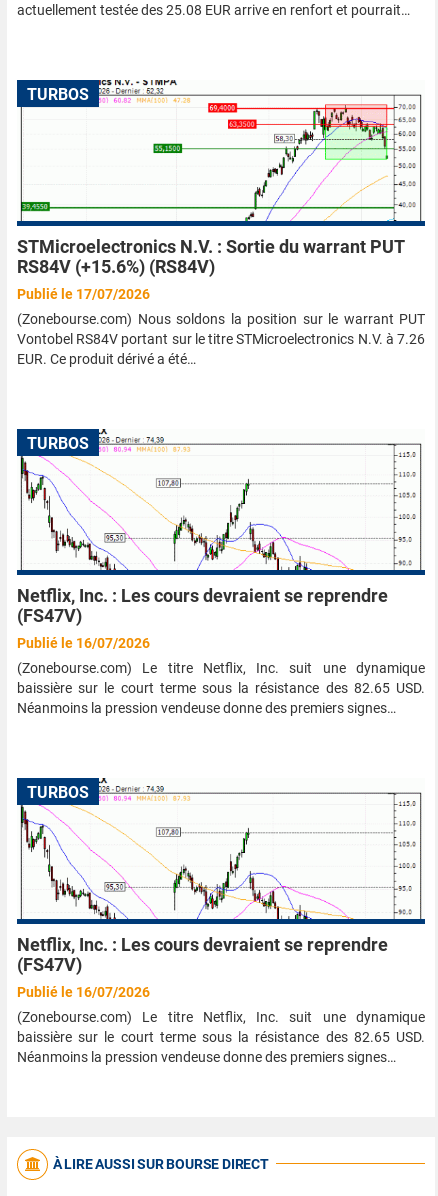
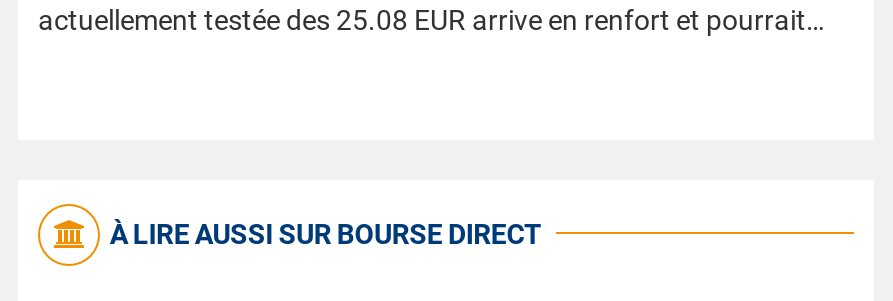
[16,79,426,227] [image] | TURBOS -> none
[17,236,425,367] STMicroelectronics N.V. : Sortie du warrant PUT | RS84V (+15.6%) (RS84V) | Publié le 17/07/2026 | (Zonebourse.com) Nous soldons la position sur le warrant PUT | Vontobel RS84V portant sur le titre STMicroelectronics N.V. à 7.26 | EUR. Ce produit dérivé a été… -> none
[16,428,426,576] [image] | TURBOS -> none
[17,585,425,716] Netflix, Inc. : Les cours devraient se reprendre | (FS47V) | Publié le 16/07/2026 | (Zonebourse.com) Le titre Netflix, Inc. suit une dynamique | baissière sur le court terme sous la résistance des 82.65 USD. | Néanmoins la pression vendeuse donne des premiers signes… -> none
[16,777,426,925] [image] | TURBOS -> none
[17,934,425,1065] Netflix, Inc. : Les cours devraient se reprendre | (FS47V) | Publié le 16/07/2026 | (Zonebourse.com) Le titre Netflix, Inc. suit une dynamique | baissière sur le court terme sous la résistance des 82.65 USD. | Néanmoins la pression vendeuse donne des premiers signes… -> none

